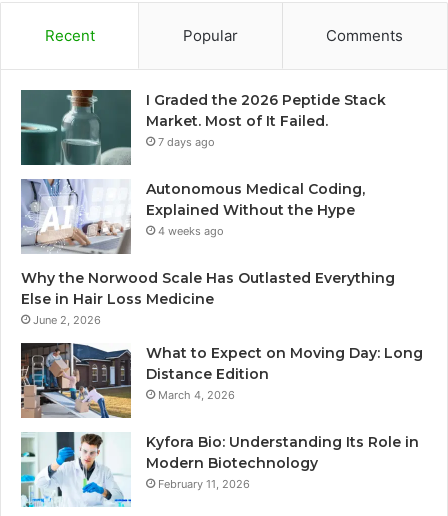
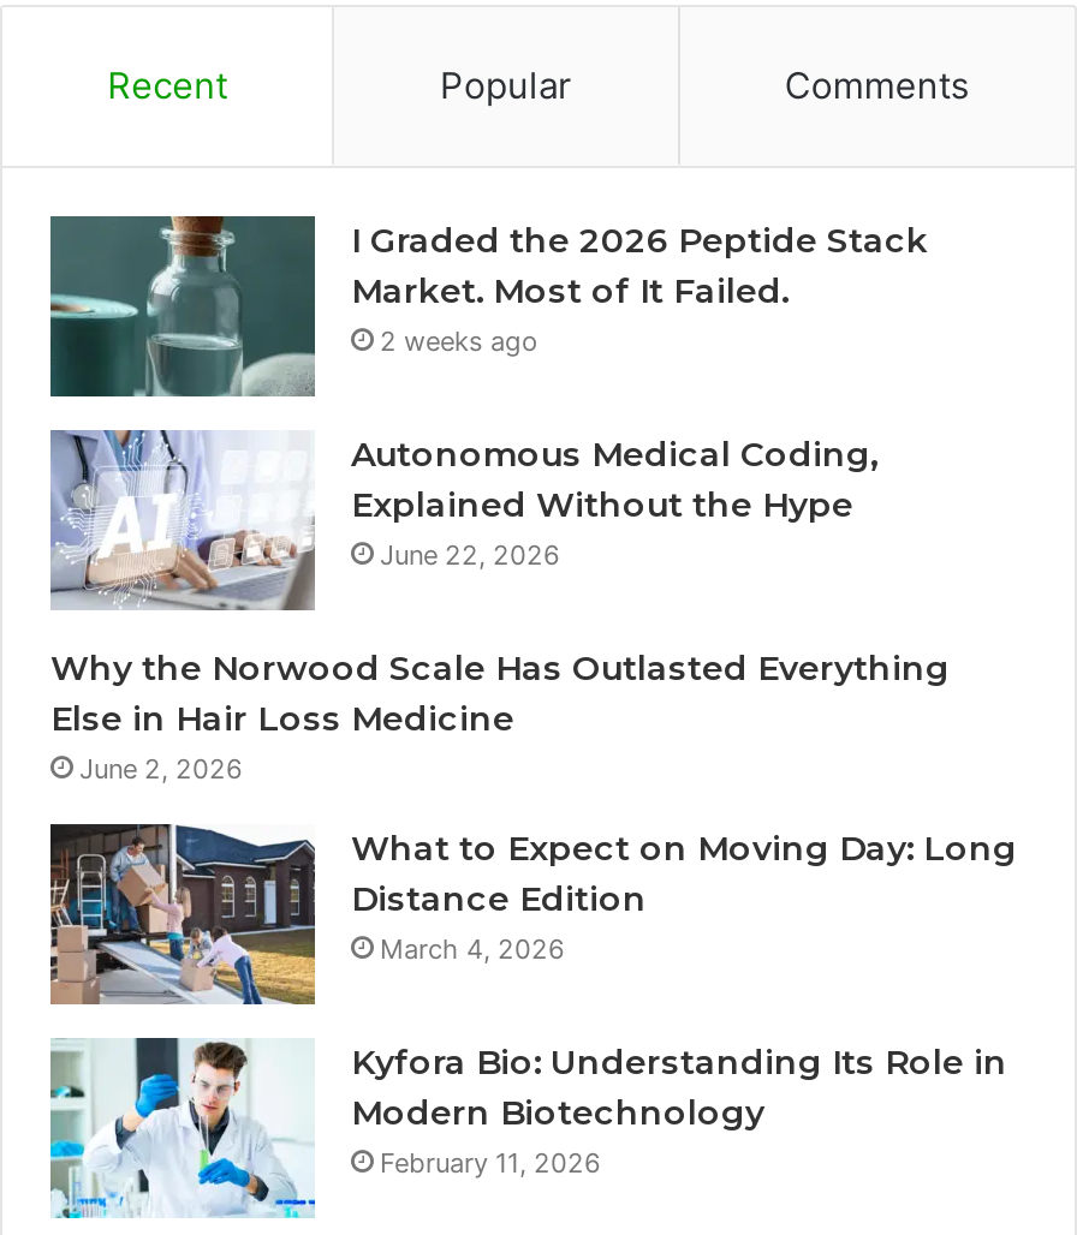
[158,135,215,149] 7 days ago -> [380,324,538,358] 2 weeks ago
[158,224,224,238] 4 weeks ago -> [380,538,560,571] June 22, 2026

